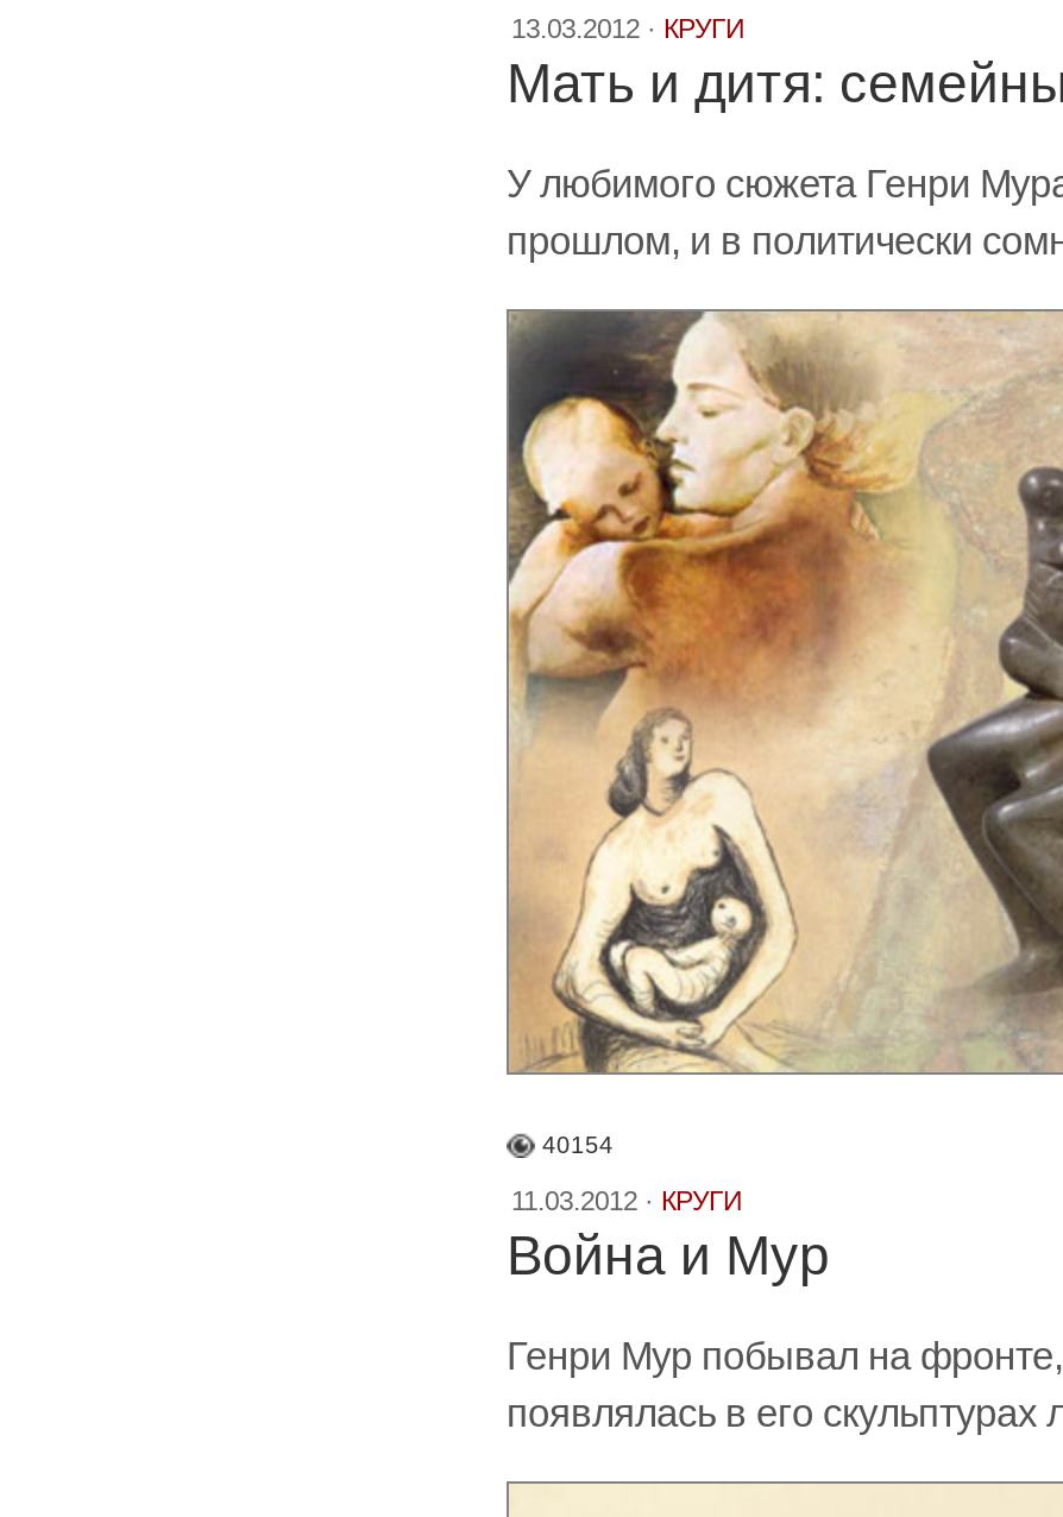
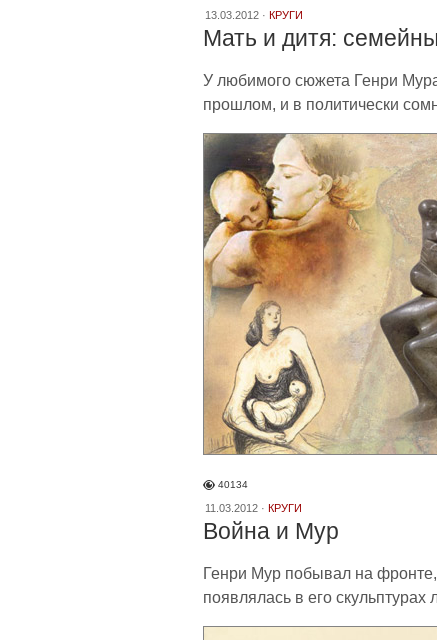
[542,1132,614,1158] 40154 -> [218,479,248,490] 40134

